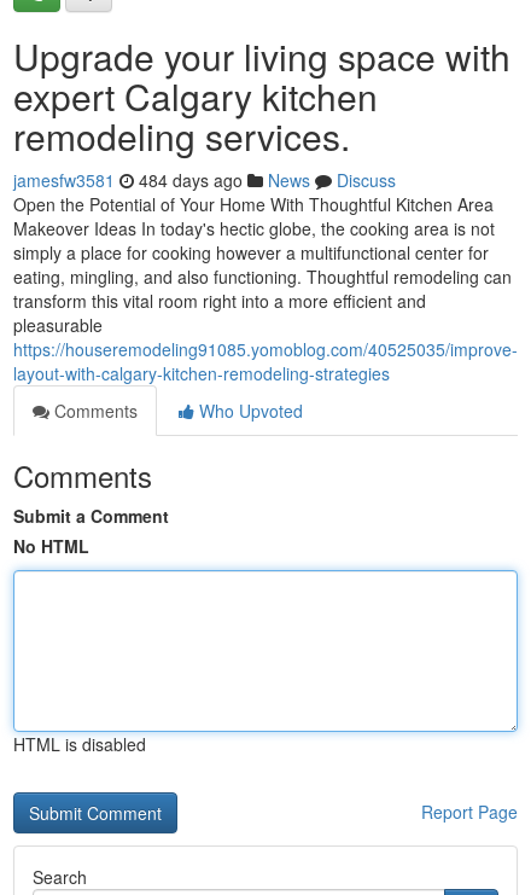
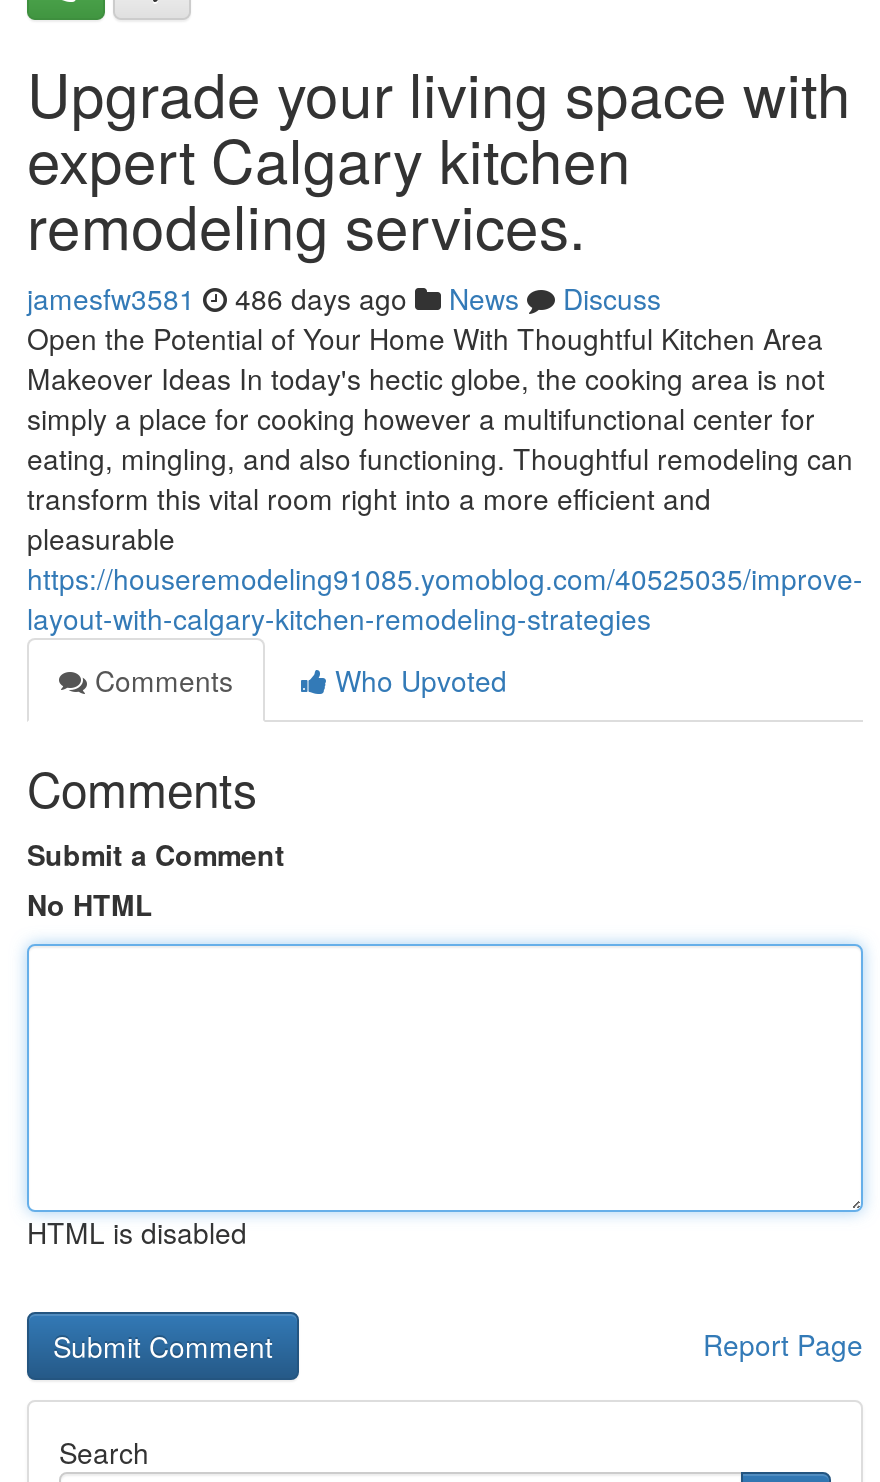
[13,168,396,192] jamesfw3581 484 days ago News Discuss -> [27,278,661,318] jamesfw3581 486 days ago News Discuss

